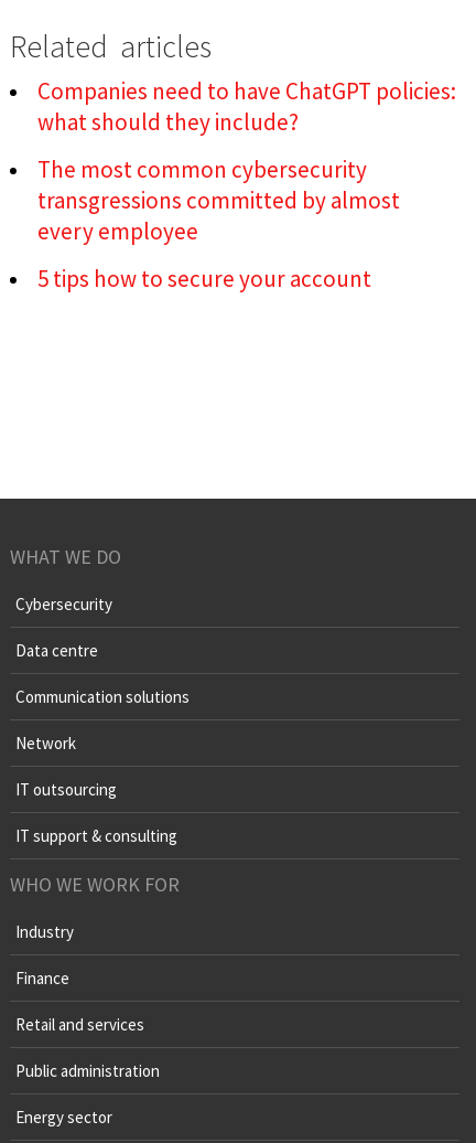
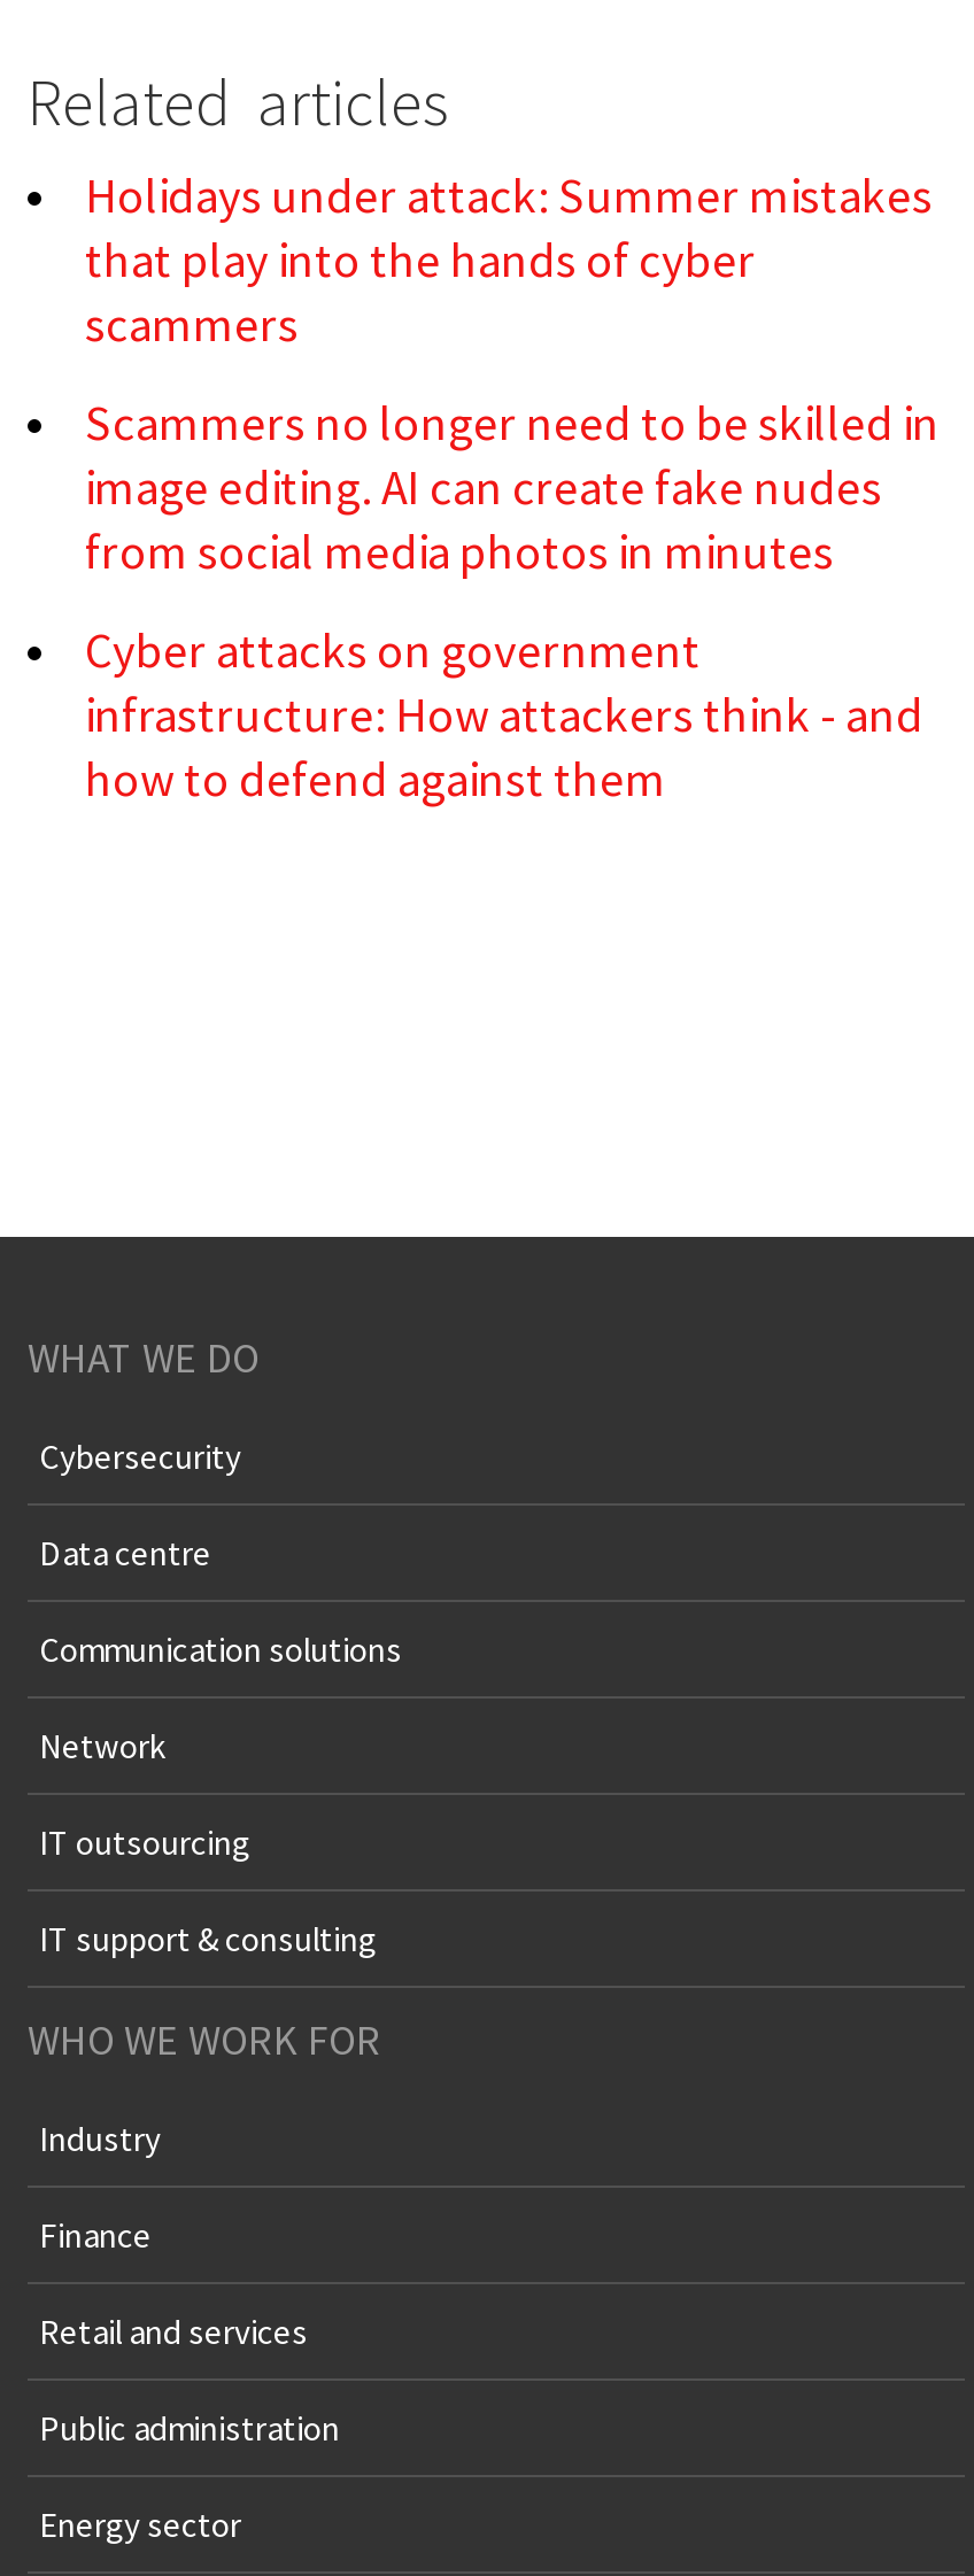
[37,77,456,137] Companies need to have ChatGPT policies: | what should they include? -> [85,165,933,356] Holidays under attack: Summer mistakes | that play into the hands of cyber | scammers
[37,155,400,247] The most common cybersecurity | transgressions committed by almost | every employee -> [85,393,940,583] Scammers no longer need to be skilled in | image editing. AI can create fake nudes | from social media photos in minutes
[37,264,371,294] 5 tips how to secure your account -> [85,620,923,811] Cyber attacks on government | infrastructure: How attackers think - and | how to defend against them

